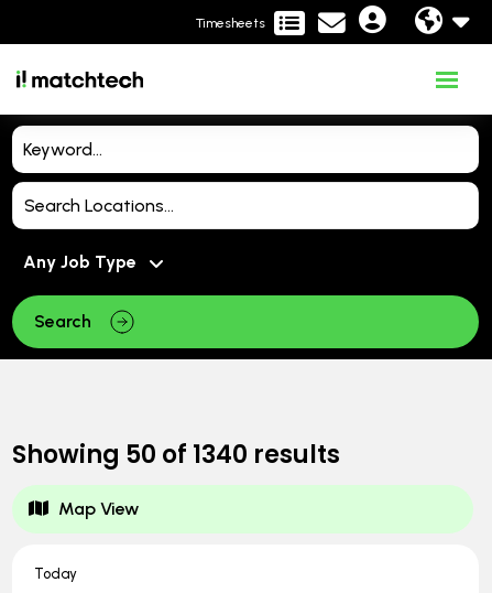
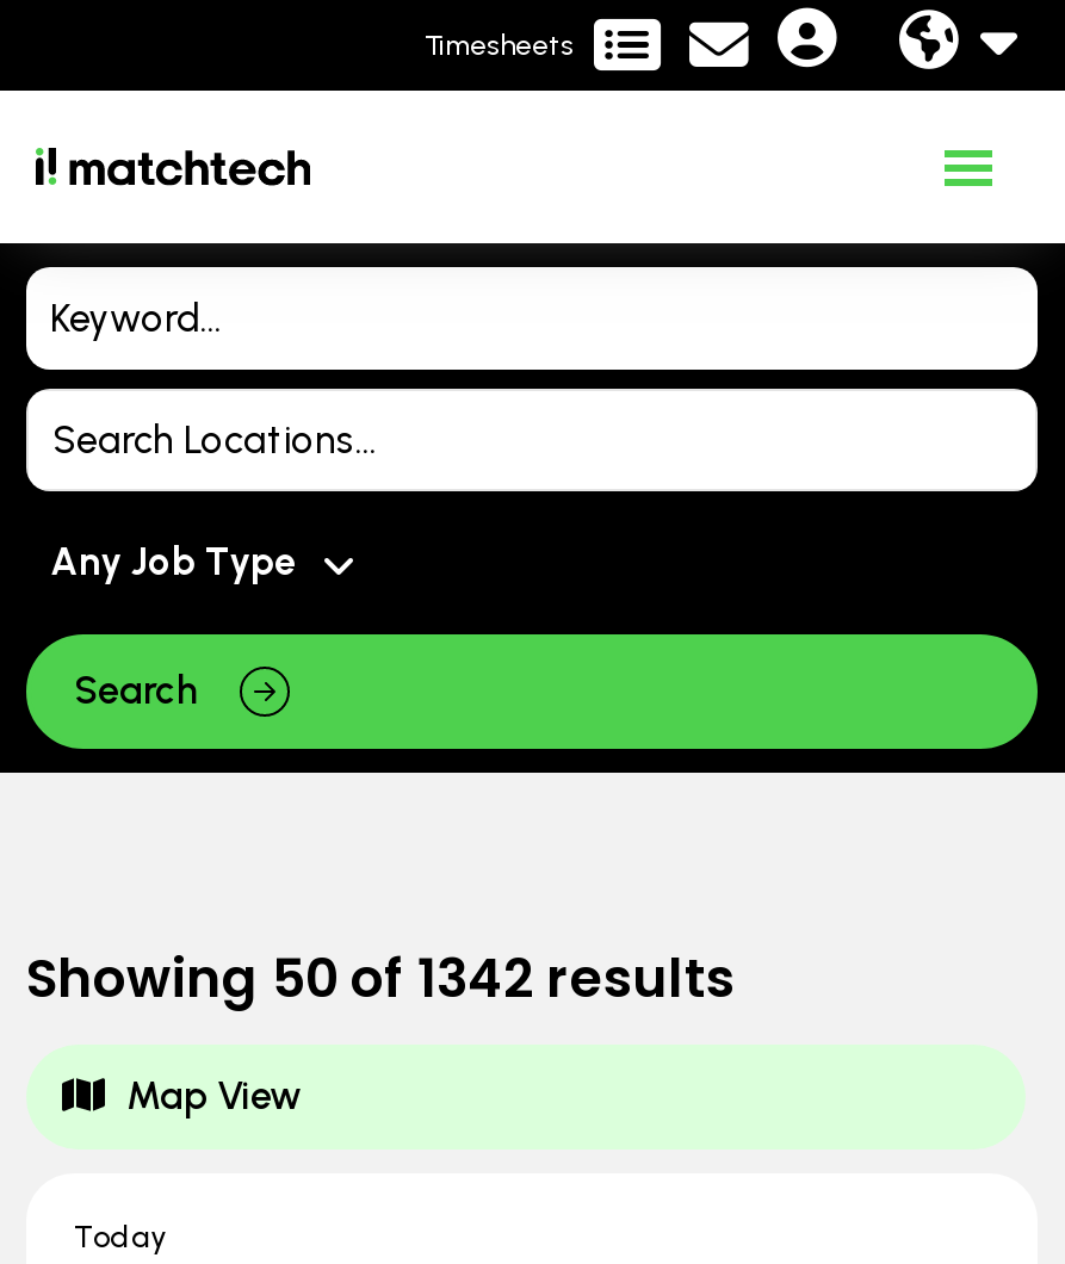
[12,438,340,472] Showing 50 of 1340 results -> [26,942,735,1016] Showing 50 of 1342 results

